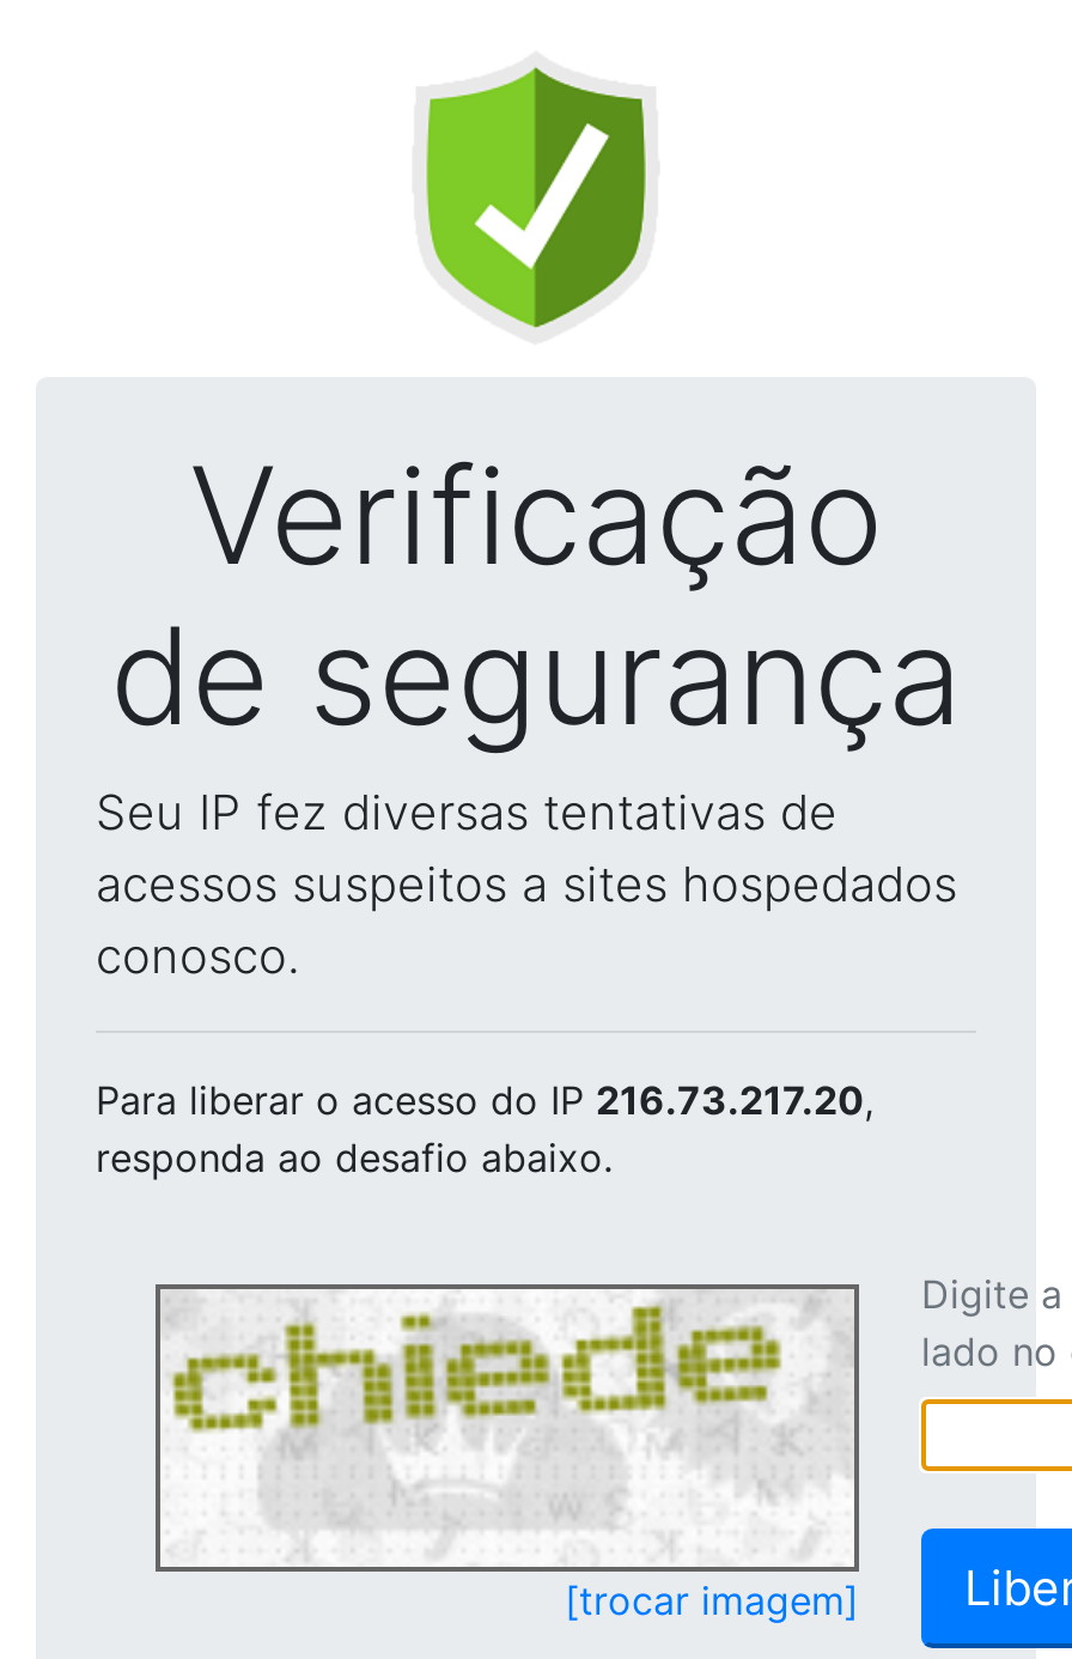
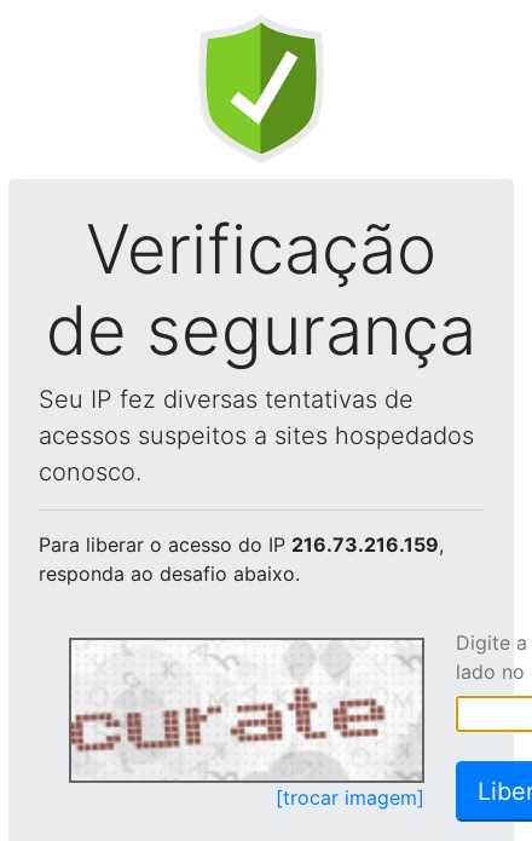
[96,1076,873,1124] Para liberar o acesso do IP 216.73.217.20, -> [39,532,444,557] Para liberar o acesso do IP 216.73.216.159,
[160,1296,852,1564] [image] -> [70,643,420,778] [image]

